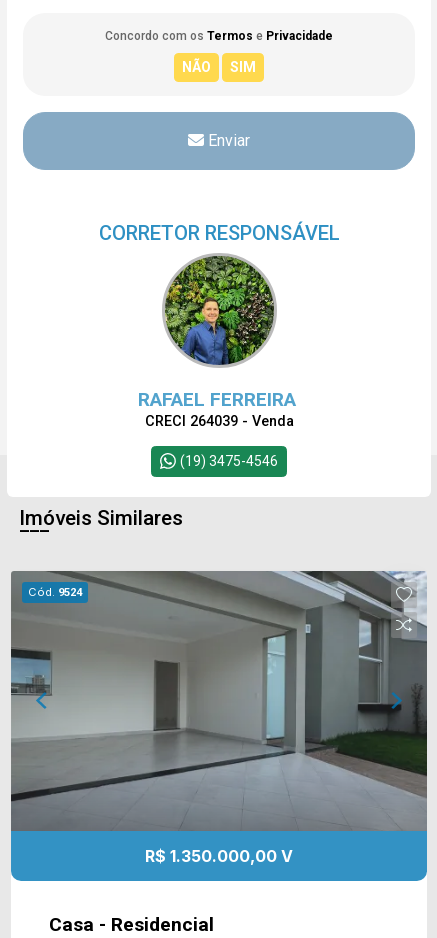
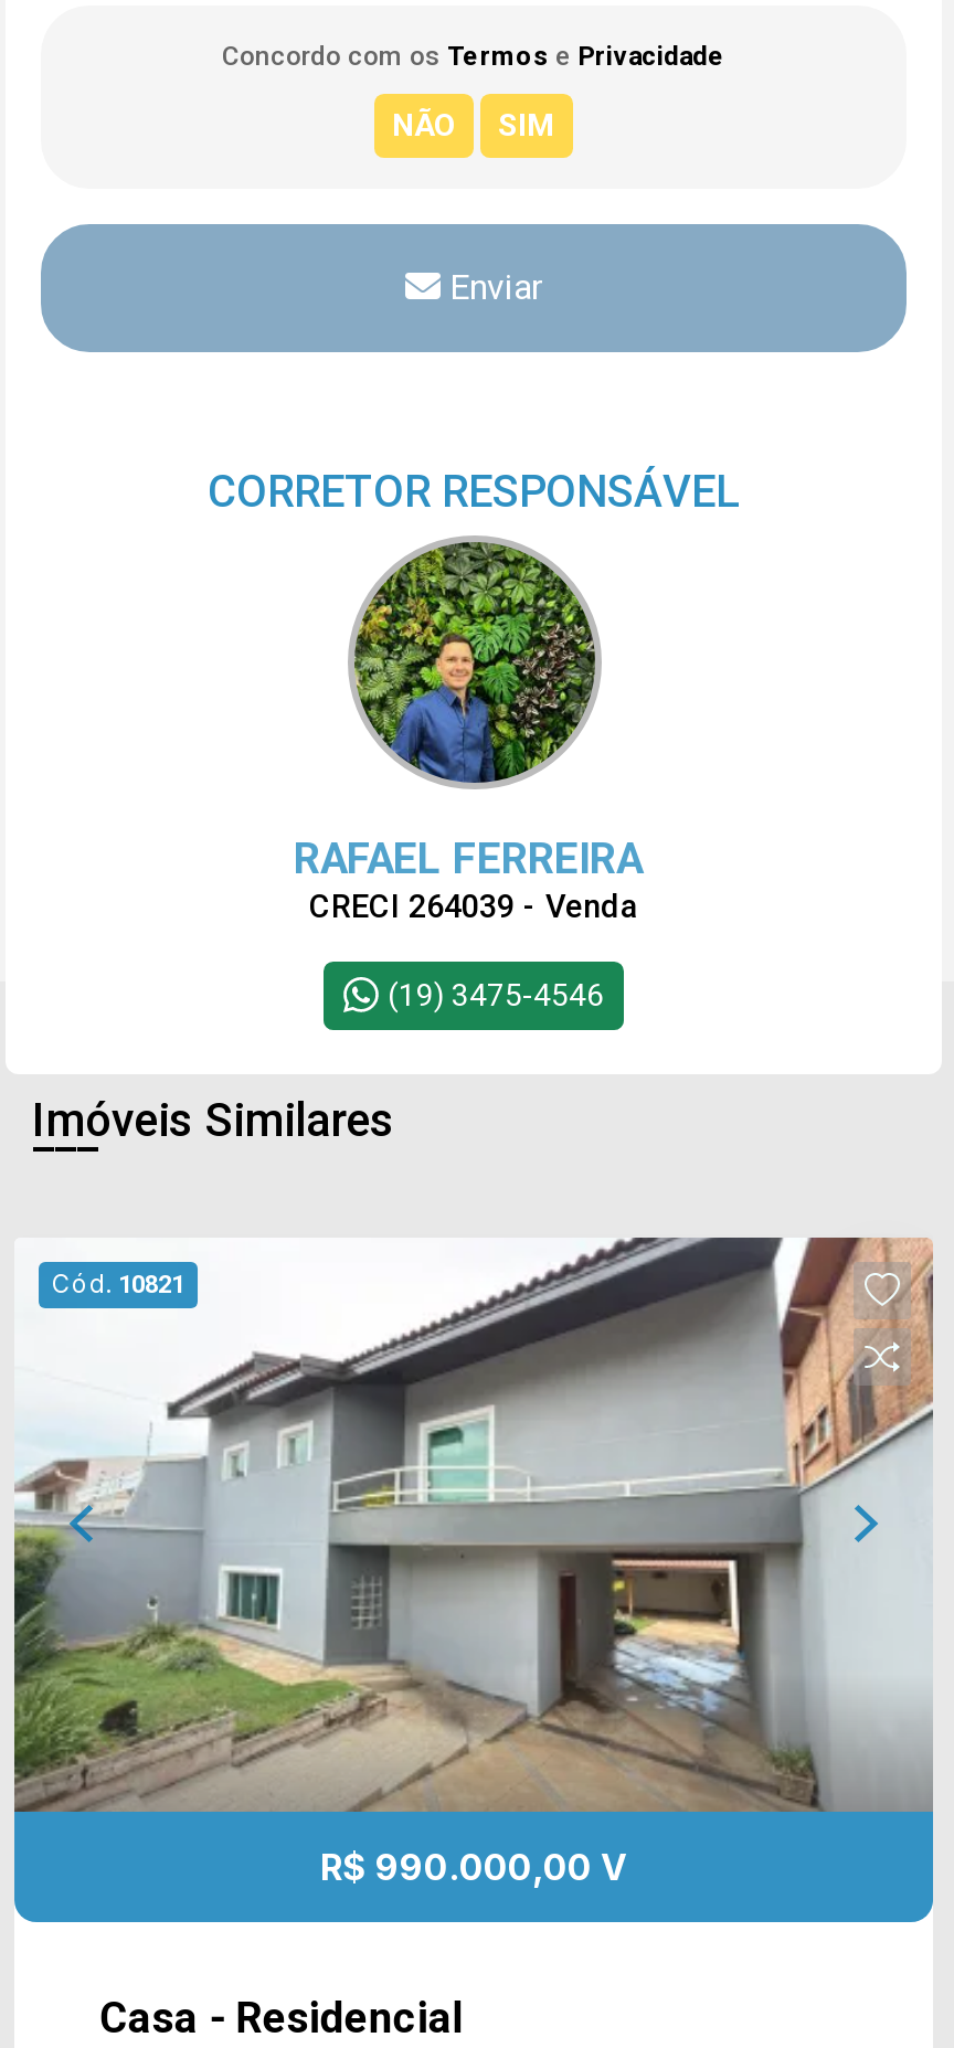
[10,570,428,831] [image] | Cód. 9524 -> [14,1235,935,1812] [image] | Cód. 10821
[145,845,293,865] R$ 1.350.000,00 V -> [320,1844,627,1888] R$ 990.000,00 V

